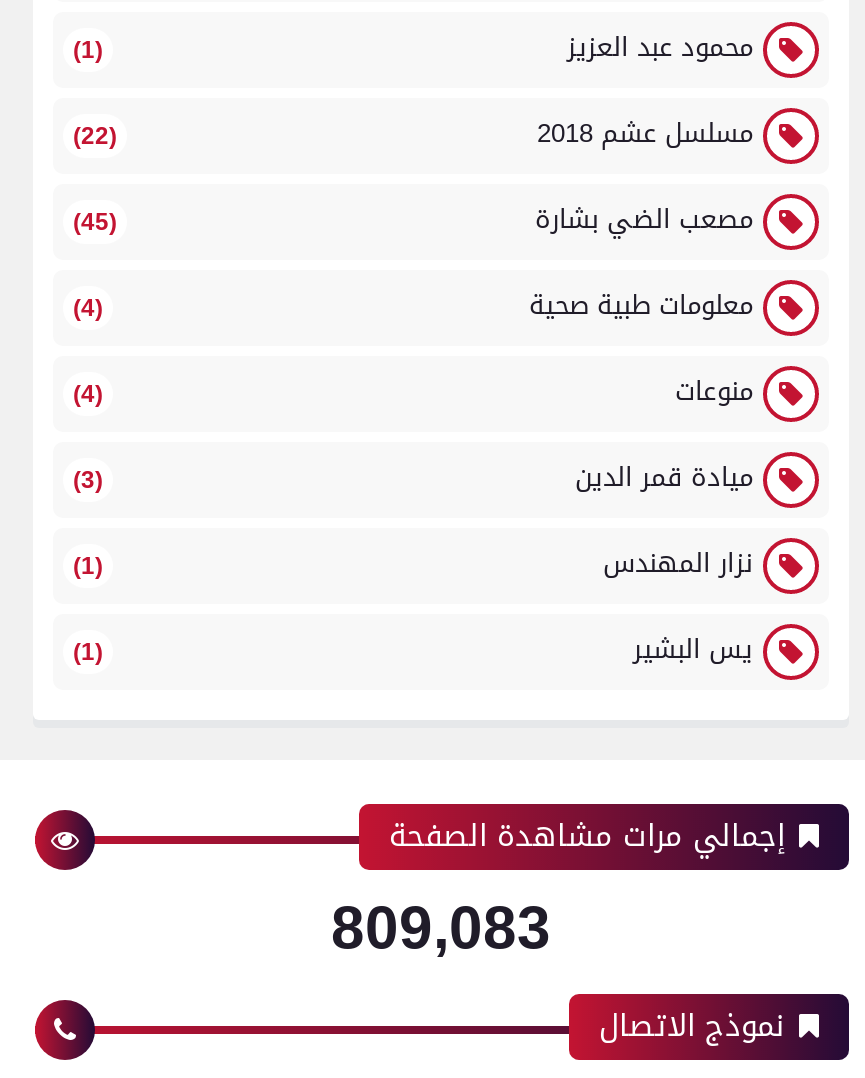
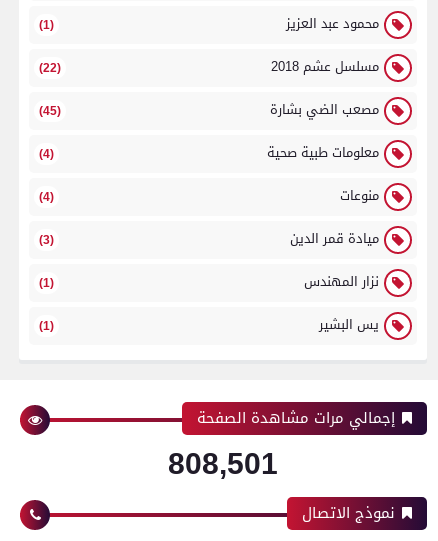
[331,872,551,984] 809,083 -> [168,436,278,492] 808,501

